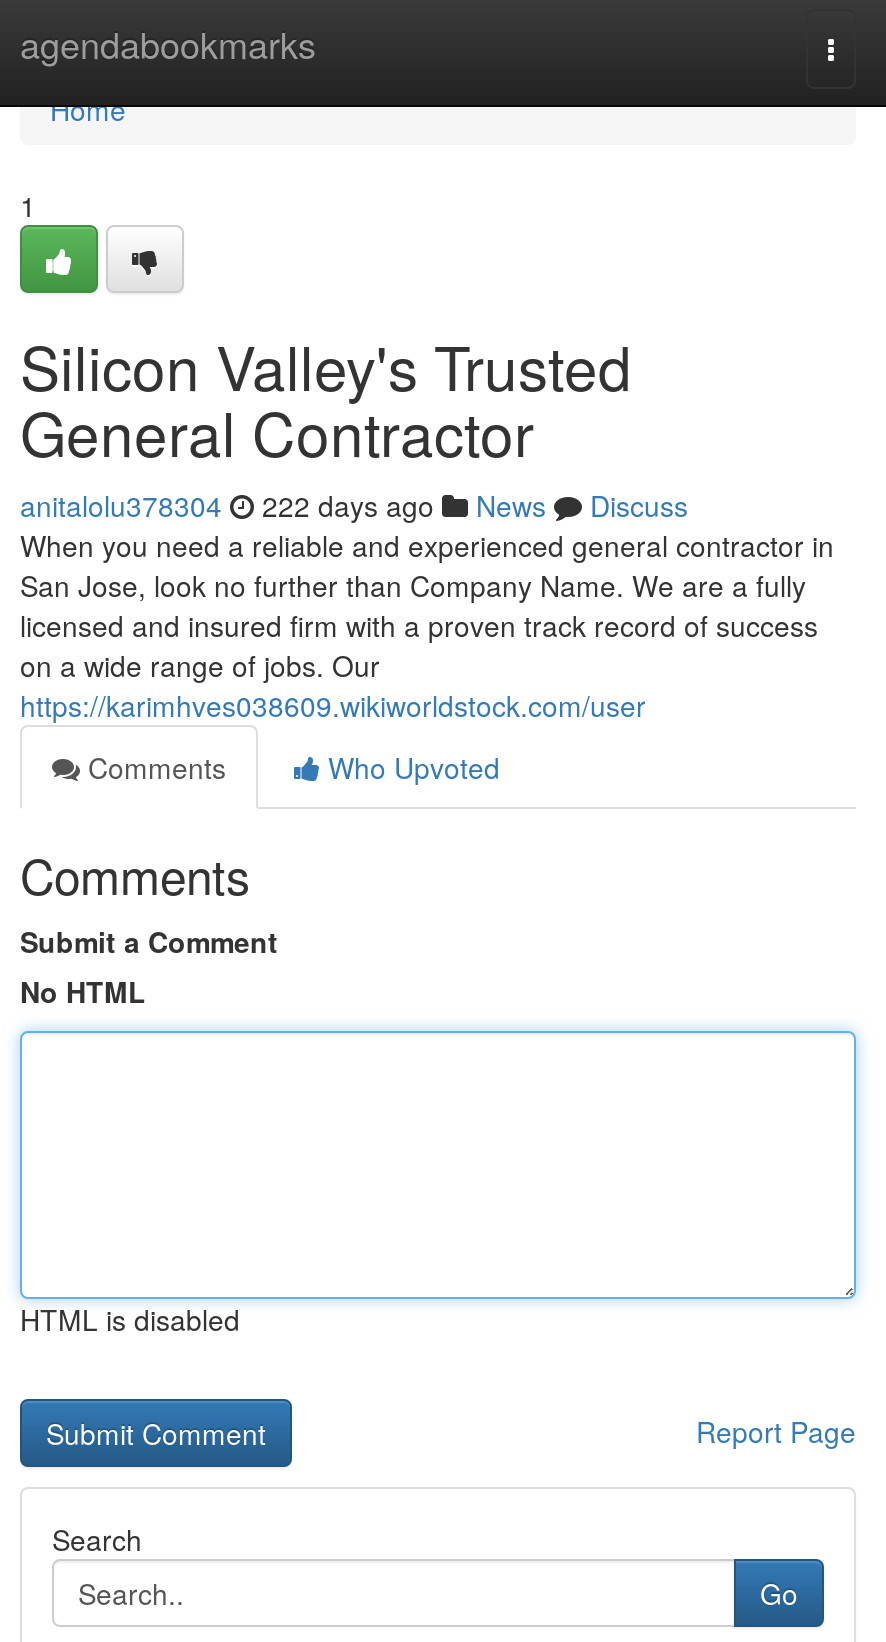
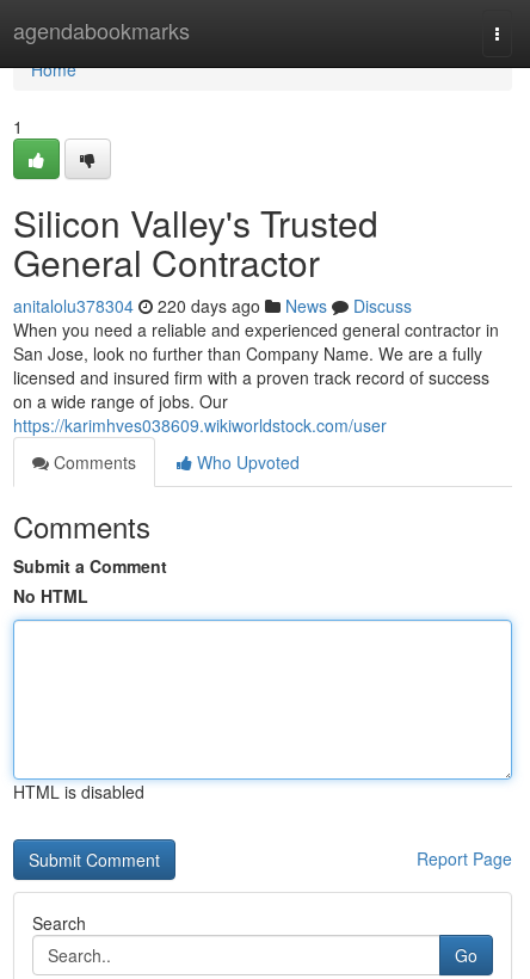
[20,485,688,525] anitalolu378304 222 days ago News Discuss -> [13,294,412,318] anitalolu378304 220 days ago News Discuss

